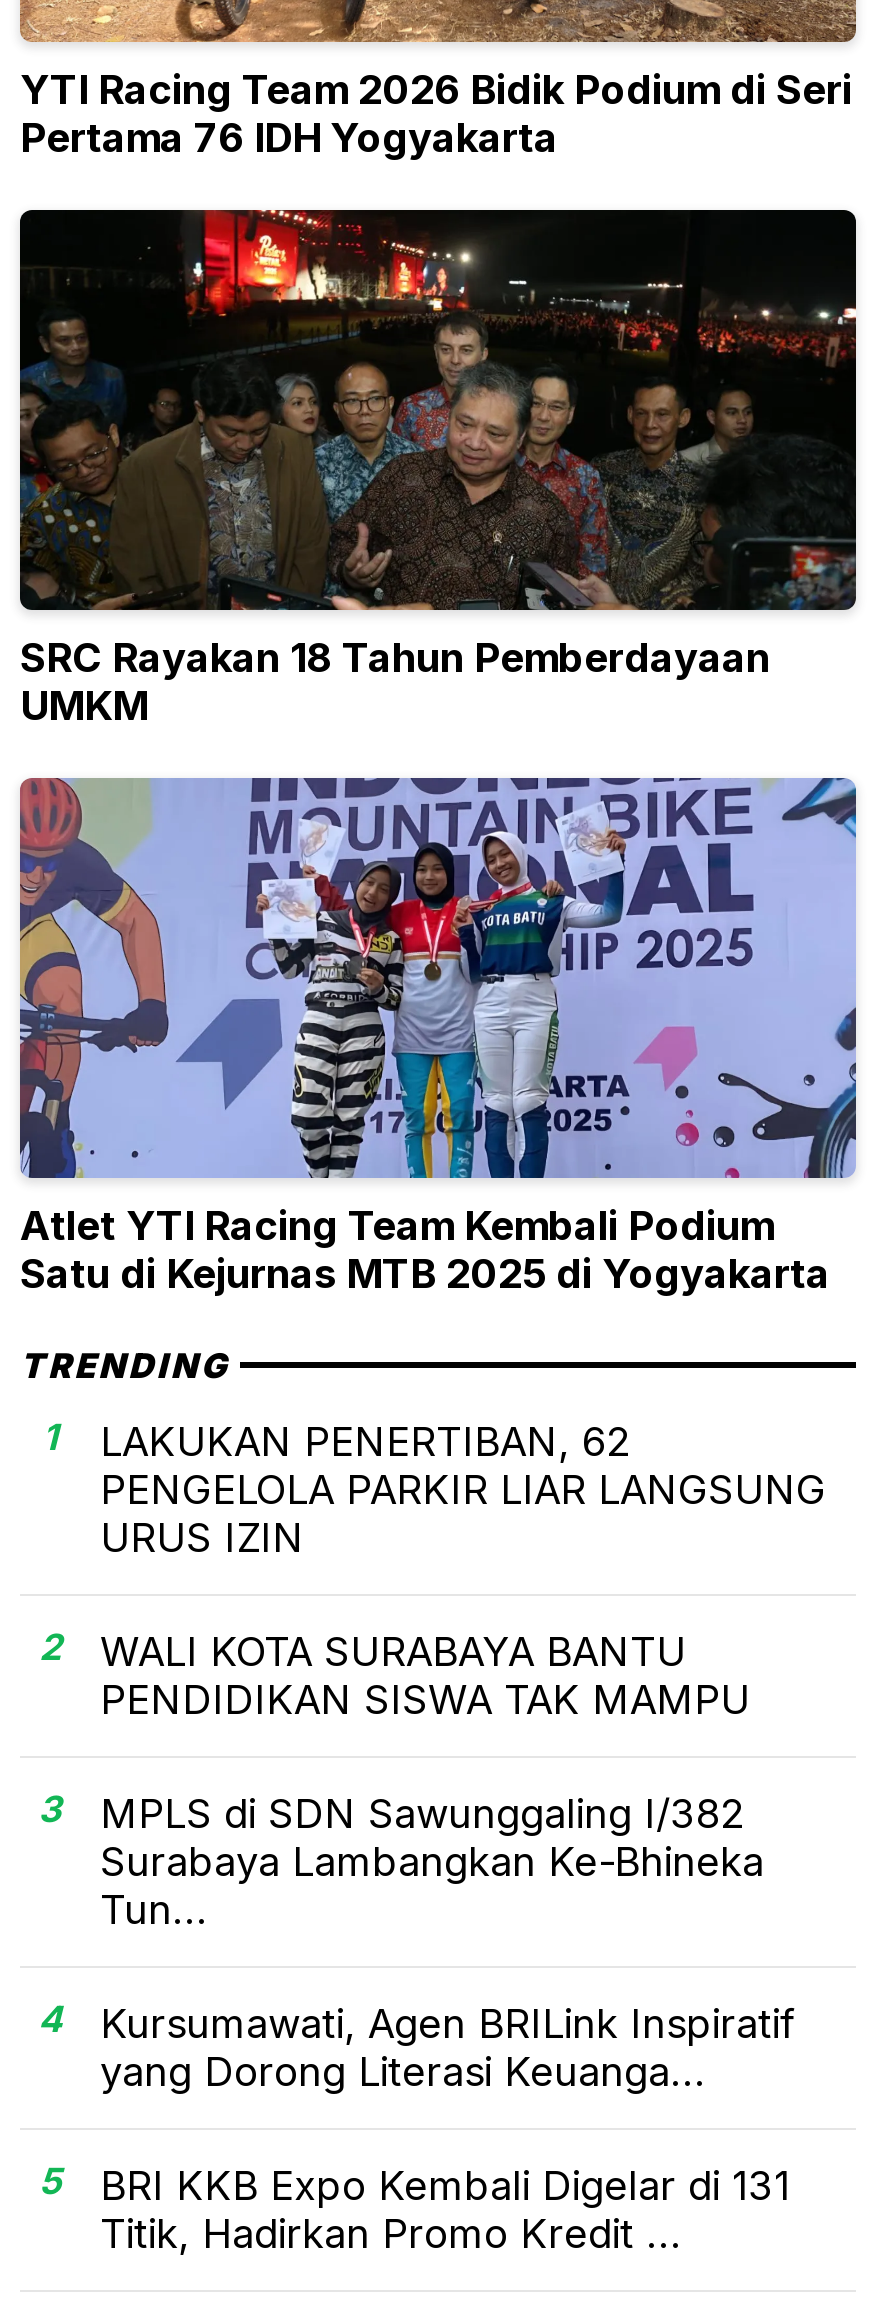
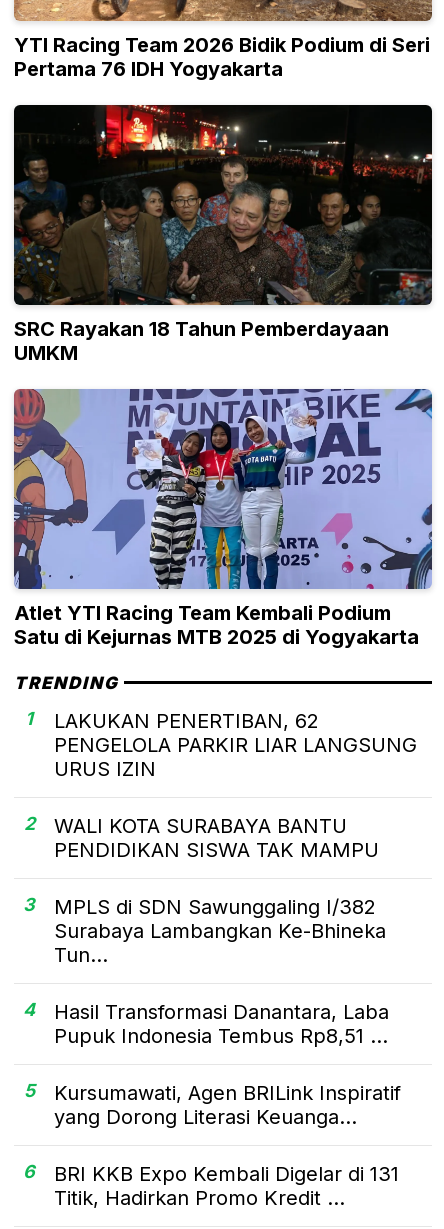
none -> [23,1000,389,1101] Hasil Transformasi Danantara, Laba | Pupuk Indonesia Tembus Rp8,51 ... | 5
[39,2159,790,2209] 5 BRI KKB Expo Kembali Digelar di 131 -> [23,1161,399,1186] 6 BRI KKB Expo Kembali Digelar di 131

